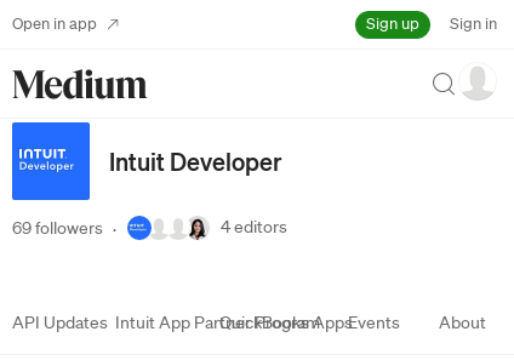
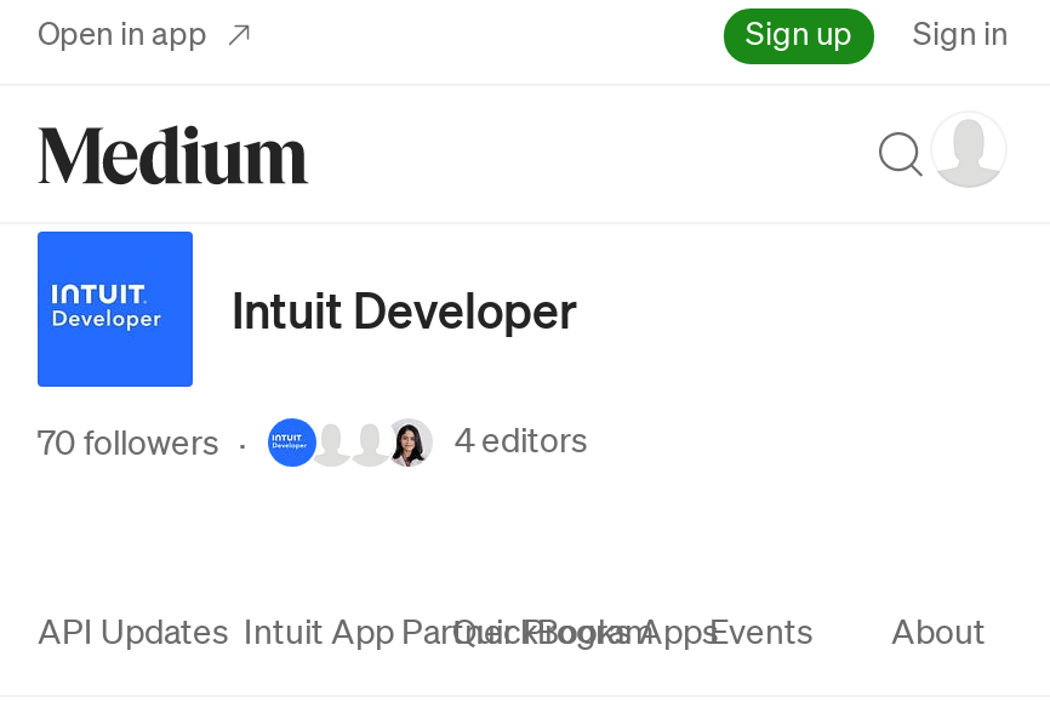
[12,217,116,239] 69 followers · -> [38,421,246,466] 70 followers ·

